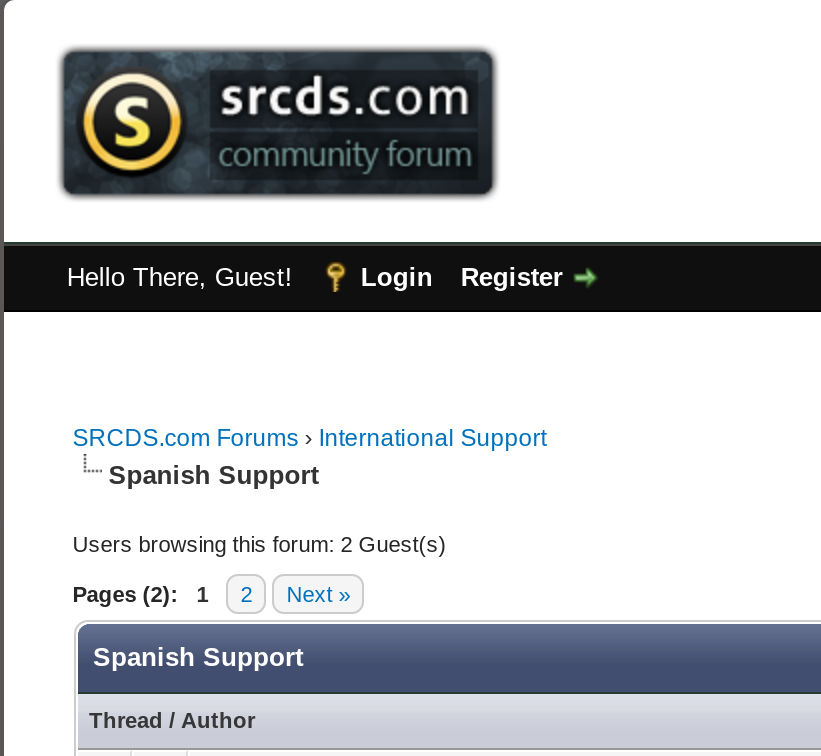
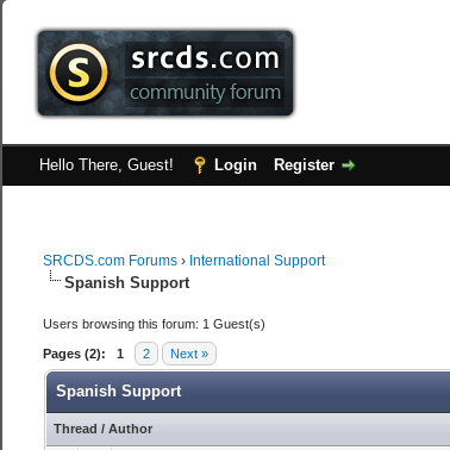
[72,532,446,556] Users browsing this forum: 2 Guest(s) -> [43,317,266,331] Users browsing this forum: 1 Guest(s)

